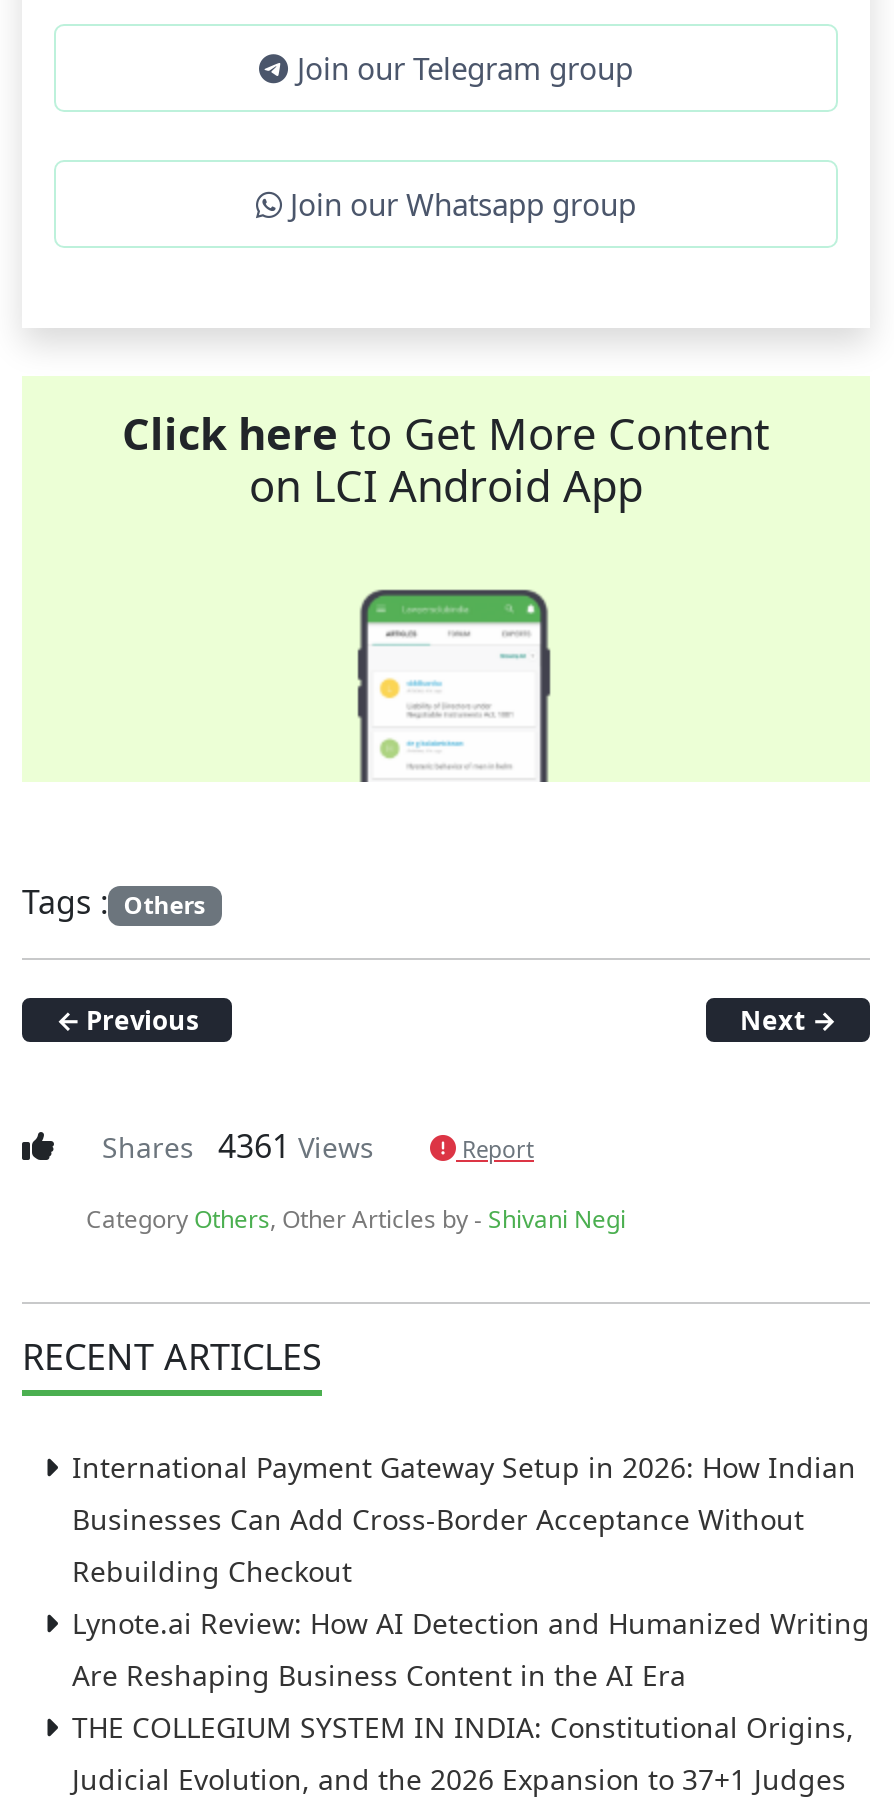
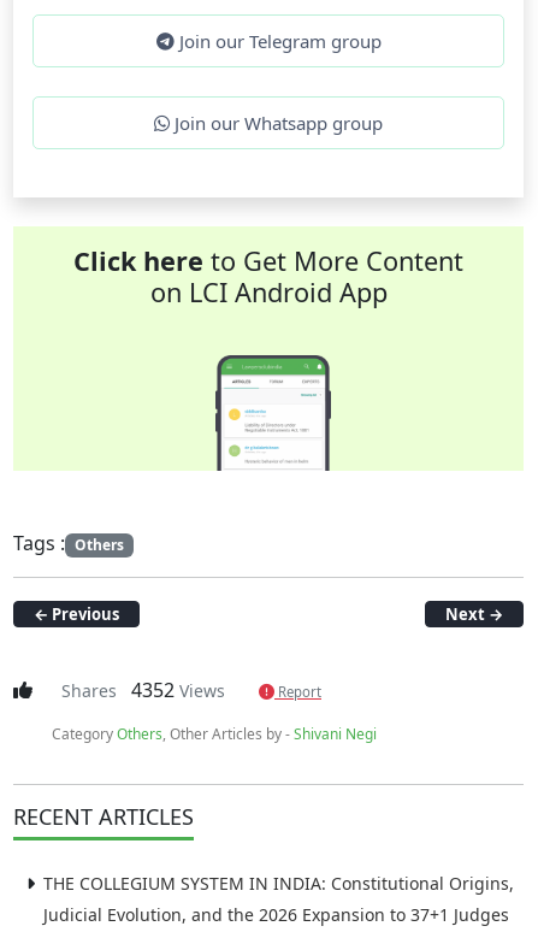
[102,1124,390,1168] Shares 4361 Views -> [61,676,235,703] Shares 4352 Views
[72,1448,870,1694] International Payment Gateway Setup in 2026: How Indian | Businesses Can Add Cross-Border Acceptance Without | Rebuilding Checkout | Lynote.ai Review: How AI Detection and Humanized Writing | Are Reshaping Business Content in the AI Era -> none

